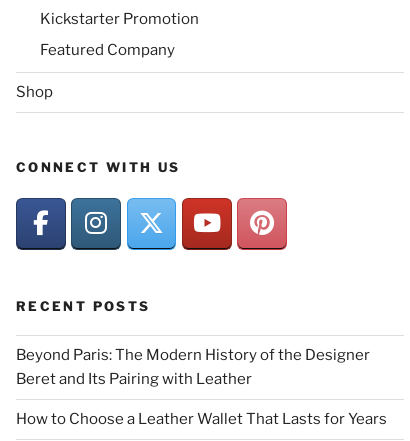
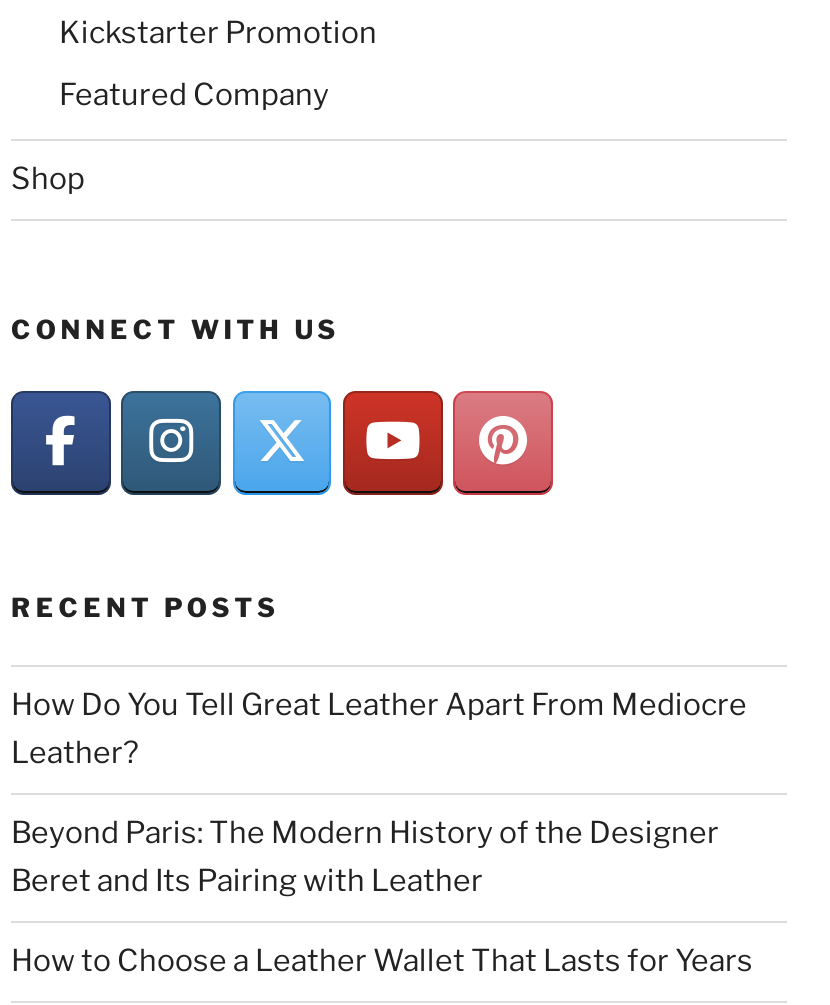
none -> [11,687,747,771] How Do You Tell Great Leather Apart From Mediocre | Leather?

